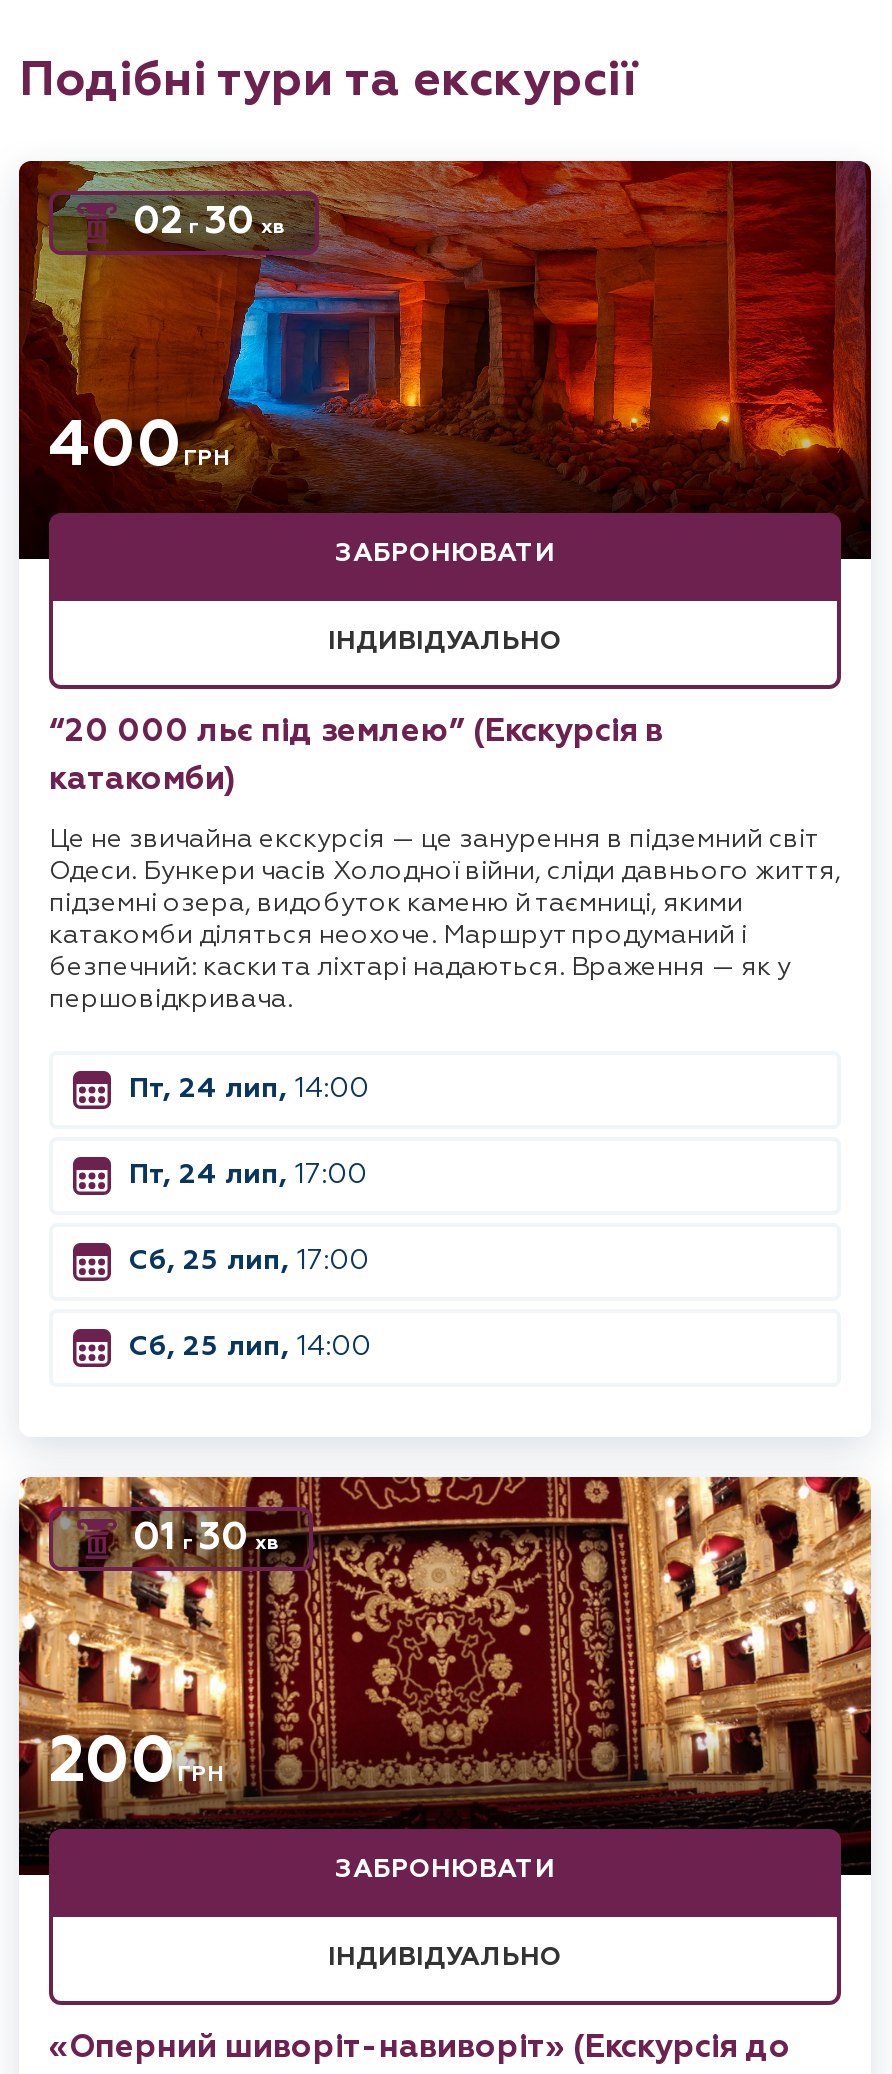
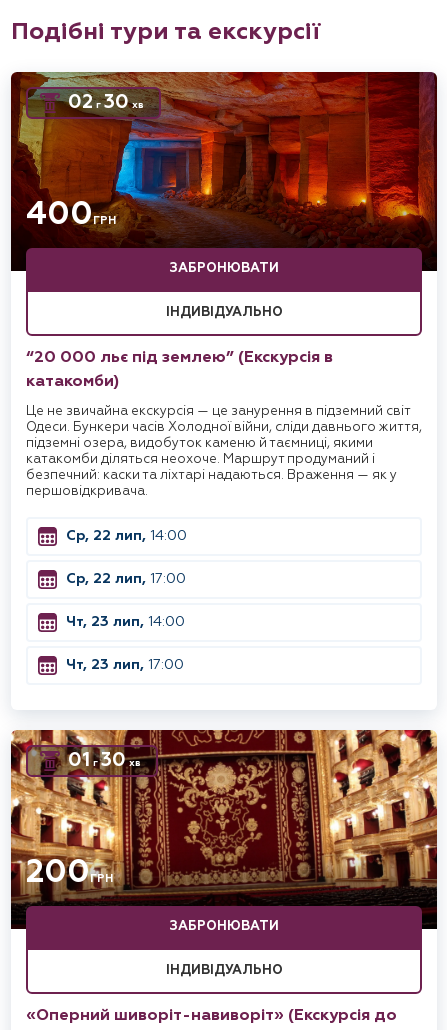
[129,1076,369,1104] Пт, 24 лип, 14:00 -> [66,529,187,543] Ср, 22 лип, 14:00
[129,1162,367,1190] Пт, 24 лип, 17:00 -> [66,572,186,586] Ср, 22 лип, 17:00
[129,1248,369,1276] Сб, 25 лип, 17:00 -> [66,615,185,629] Чт, 23 лип, 14:00
[129,1334,371,1362] Сб, 25 лип, 14:00 -> [66,658,184,672] Чт, 23 лип, 17:00

